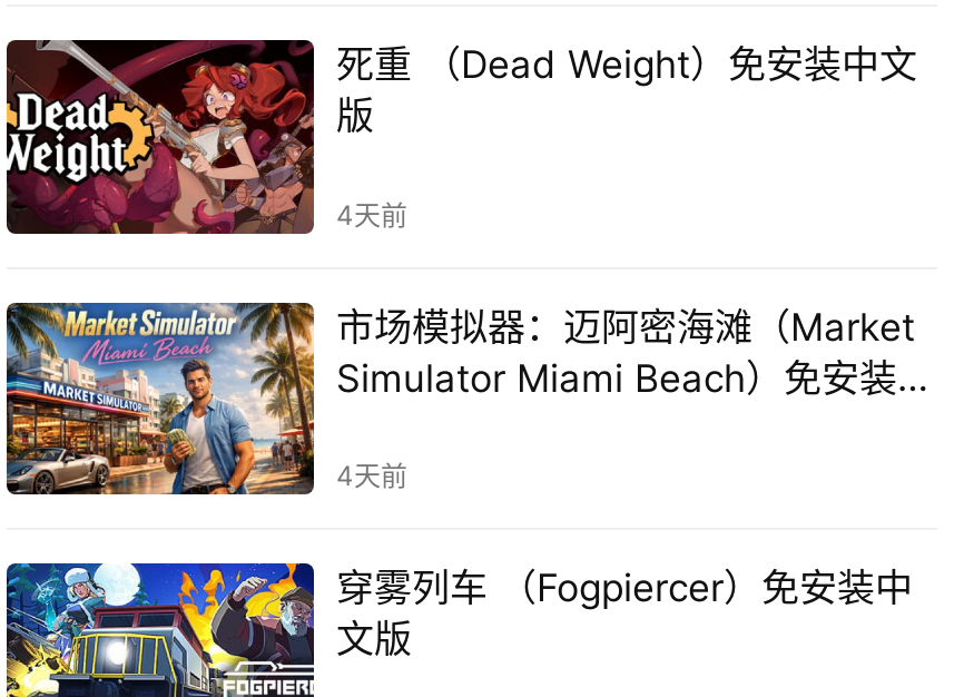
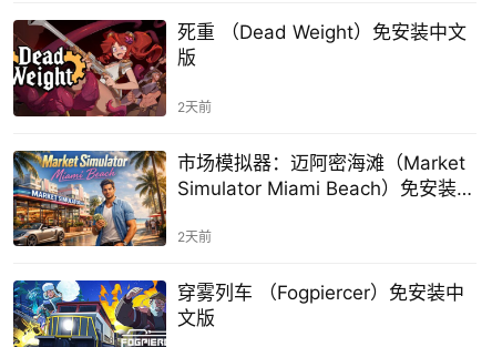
[336,197,407,231] 4天前 -> [177,98,212,115] 2天前
[336,458,407,492] 4天前 -> [177,228,212,245] 2天前

